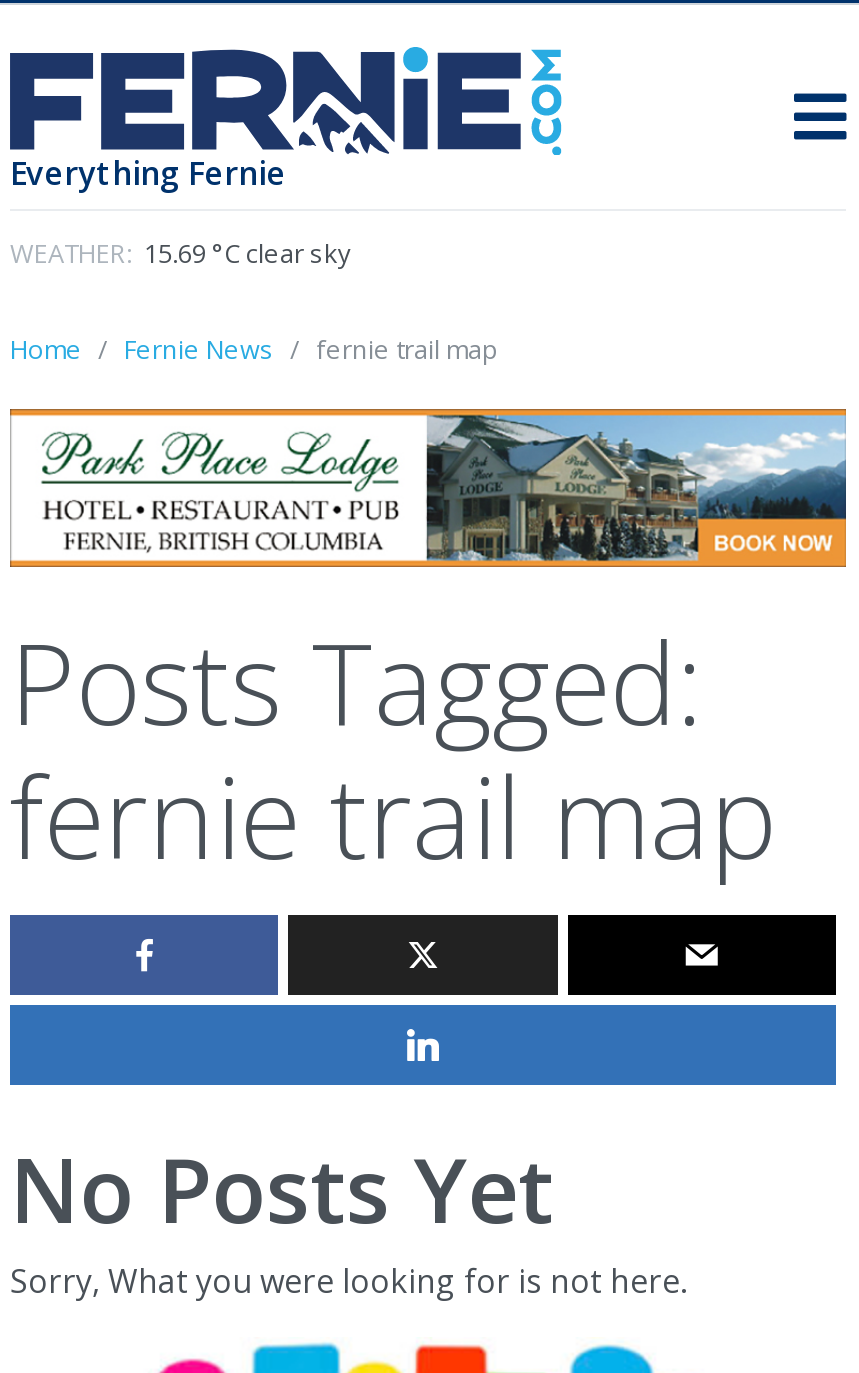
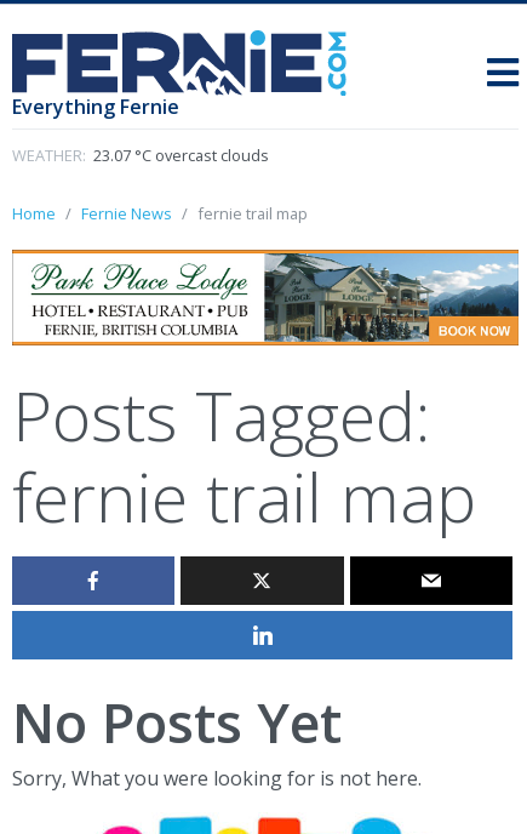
[10,236,350,272] WEATHER: 15.69 °C clear sky -> [12,145,269,167] WEATHER: 23.07 °C overcast clouds

